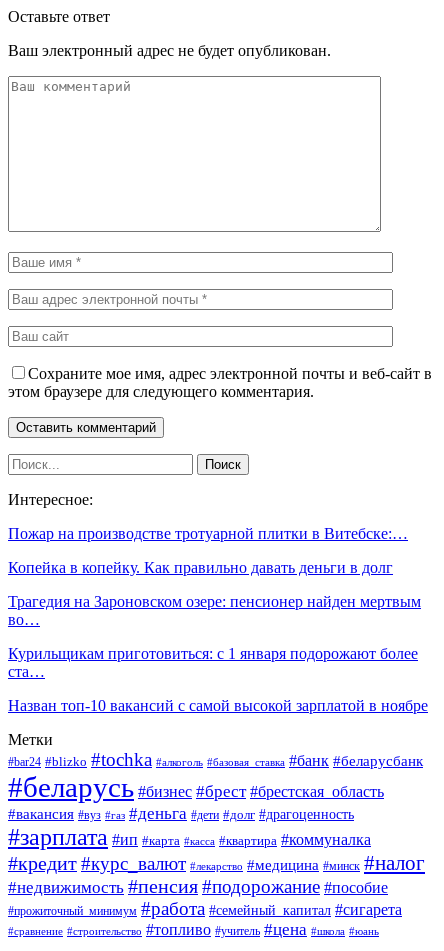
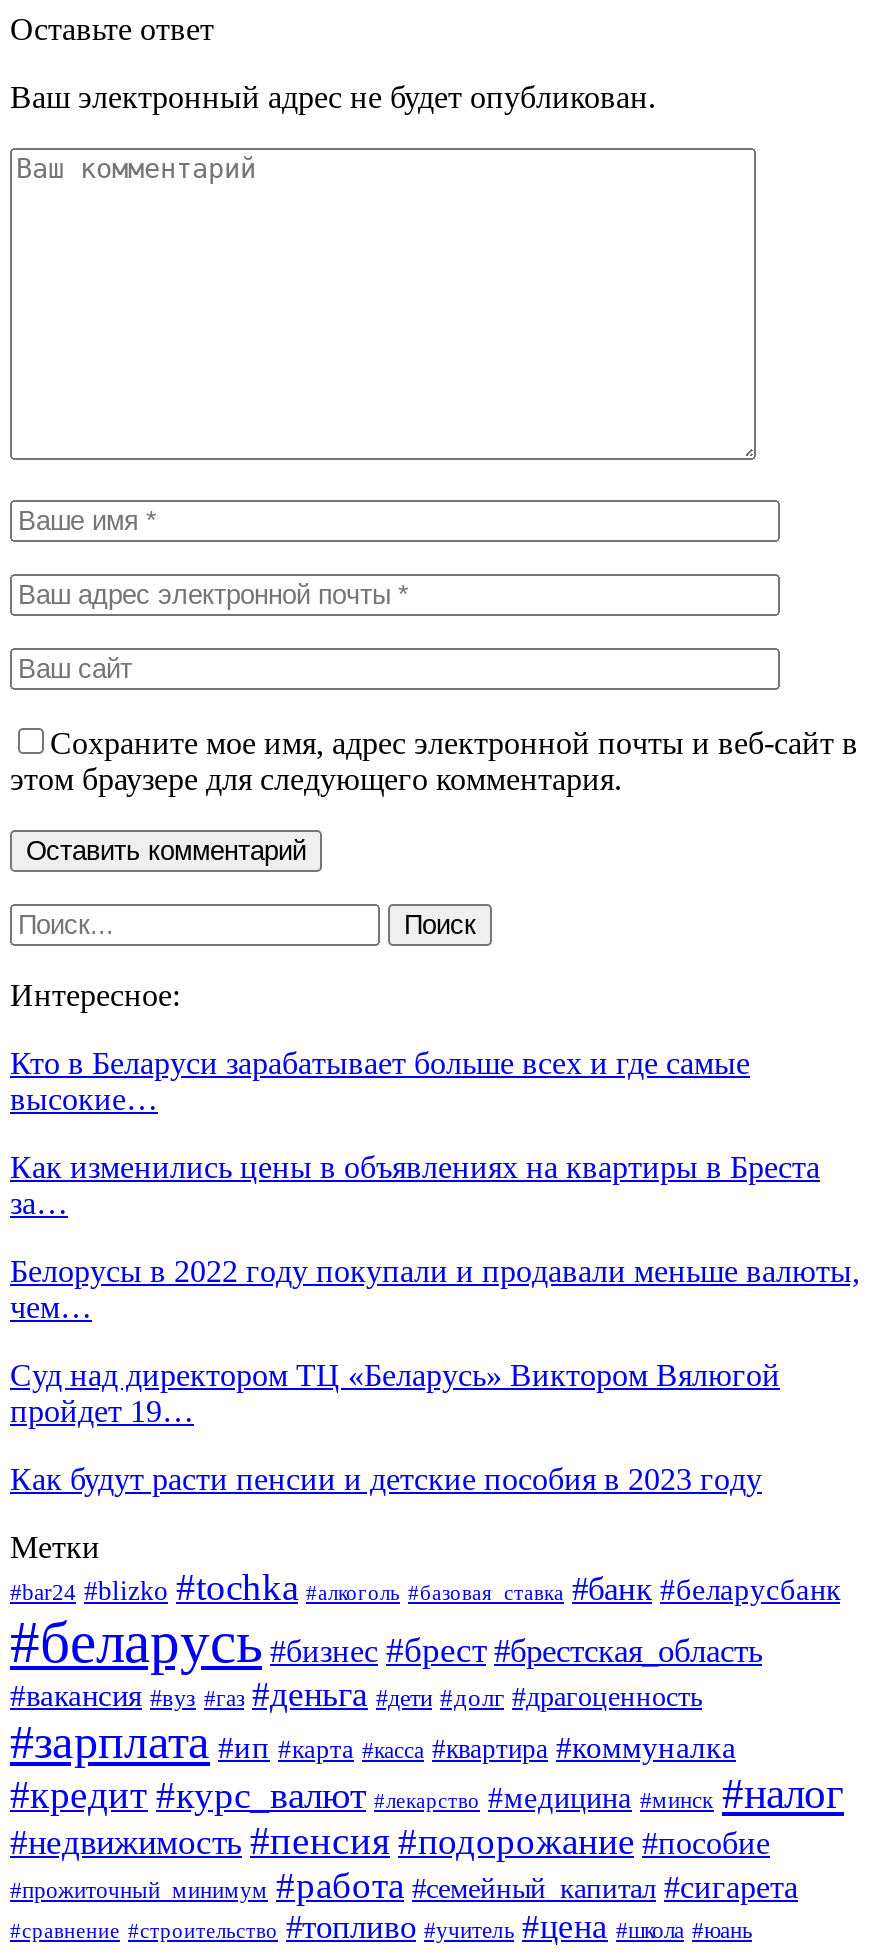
[8,525,408,542] Пожар на производстве тротуарной плитки в Витебске:… -> [10,1046,750,1116] Кто в Беларуси зарабатывает больше всех и где самые | высокие…
[8,559,393,576] Копейка в копейку. Как правильно давать деньги в долг -> [10,1150,820,1220] Как изменились цены в объявлениях на квартиры в Бреста | за…
[8,593,421,628] Трагедия на Зароновском озере: пенсионер найден мертвым | во… -> [10,1254,860,1324] Белорусы в 2022 году покупали и продавали меньше валюты, | чем…
[8,645,418,680] Курильщикам приготовиться: с 1 января подорожают более | ста… -> [10,1358,780,1428] Суд над директором ТЦ «Беларусь» Виктором Вялюгой | пройдет 19…
[8,697,428,714] Назван топ-10 вакансий с самой высокой зарплатой в ноябре -> [10,1462,762,1496] Как будут расти пенсии и детские пособия в 2023 году

